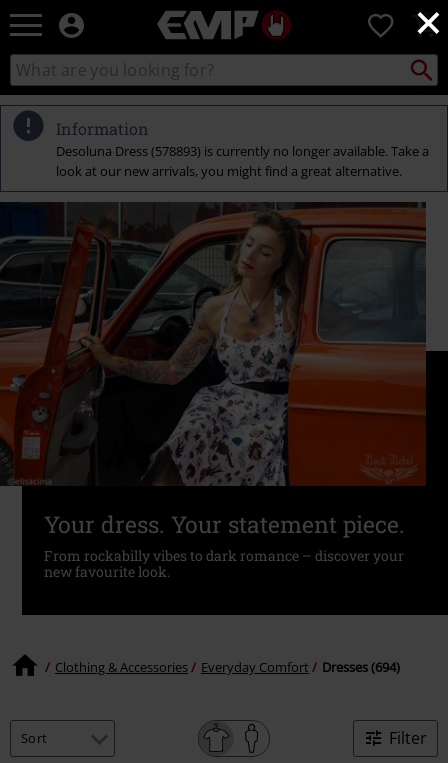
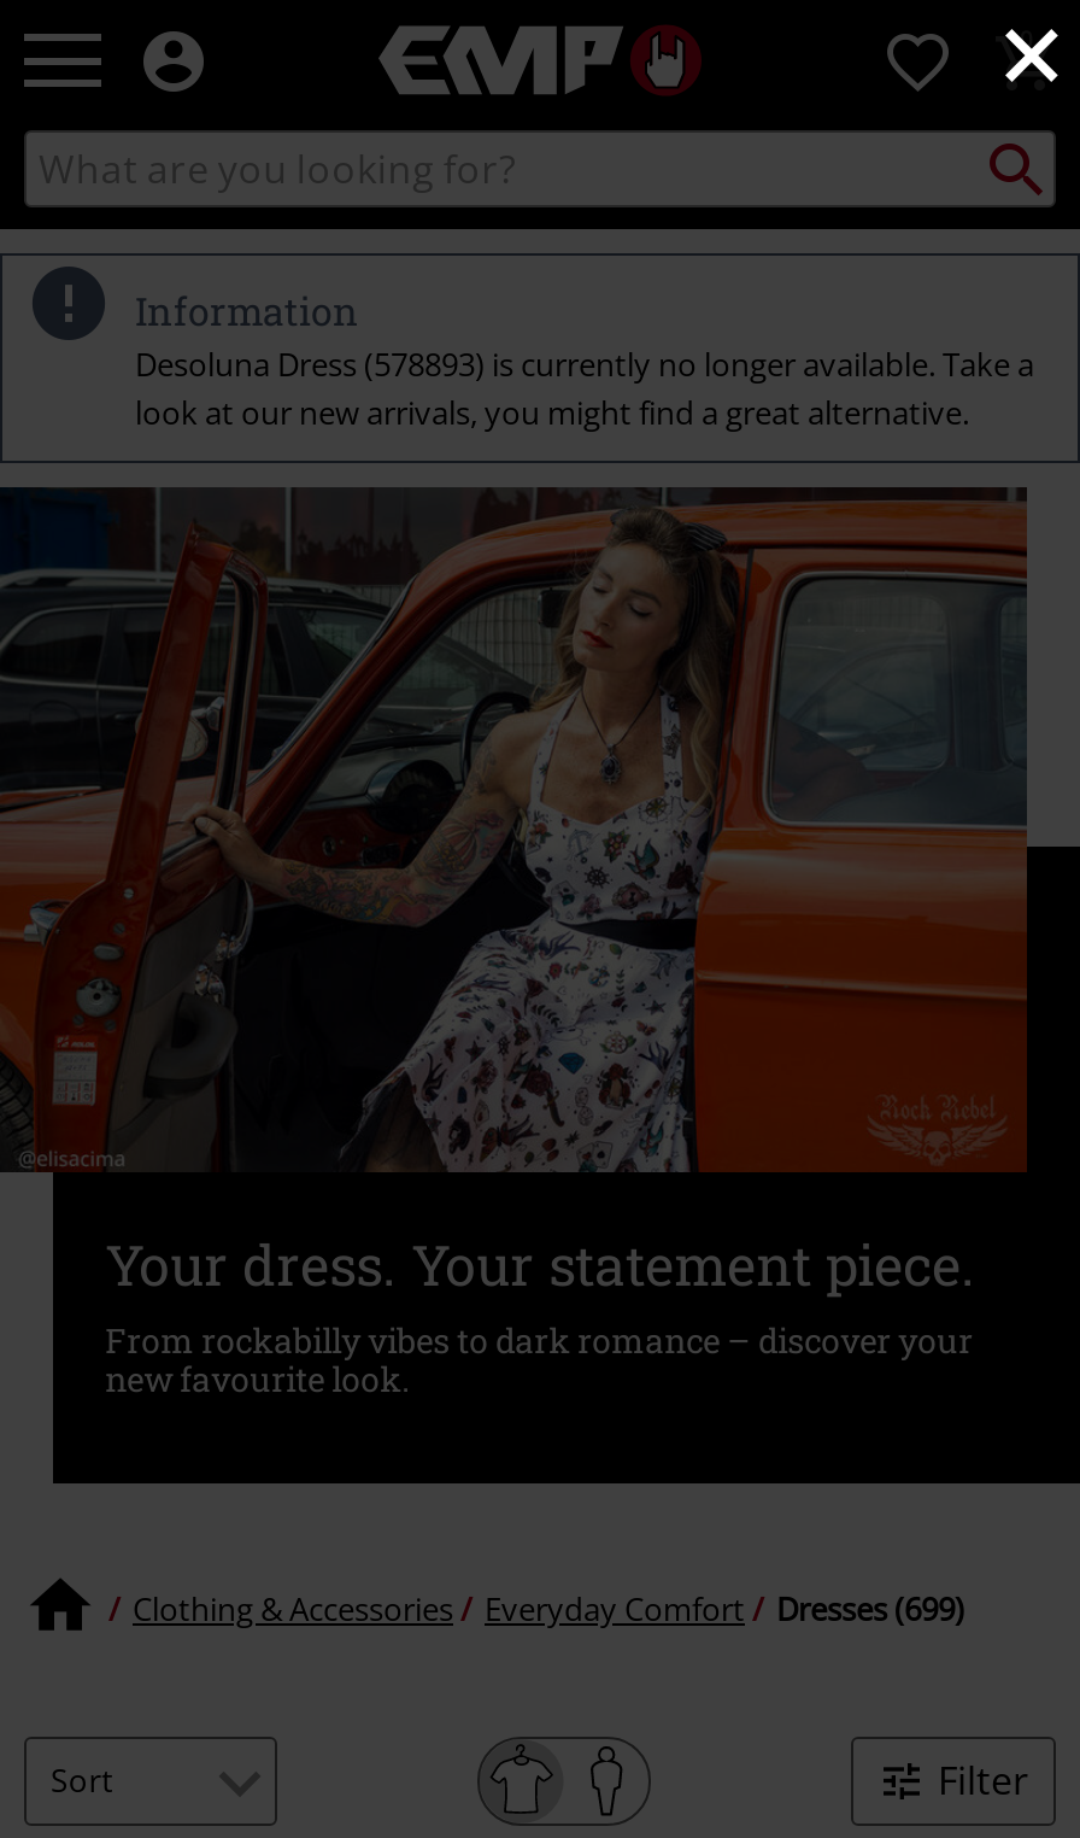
[55,658,400,676] Clothing & Accessories Everyday Comfort Dresses (694) -> [133,1588,964,1631] Clothing & Accessories Everyday Comfort Dresses (699)

